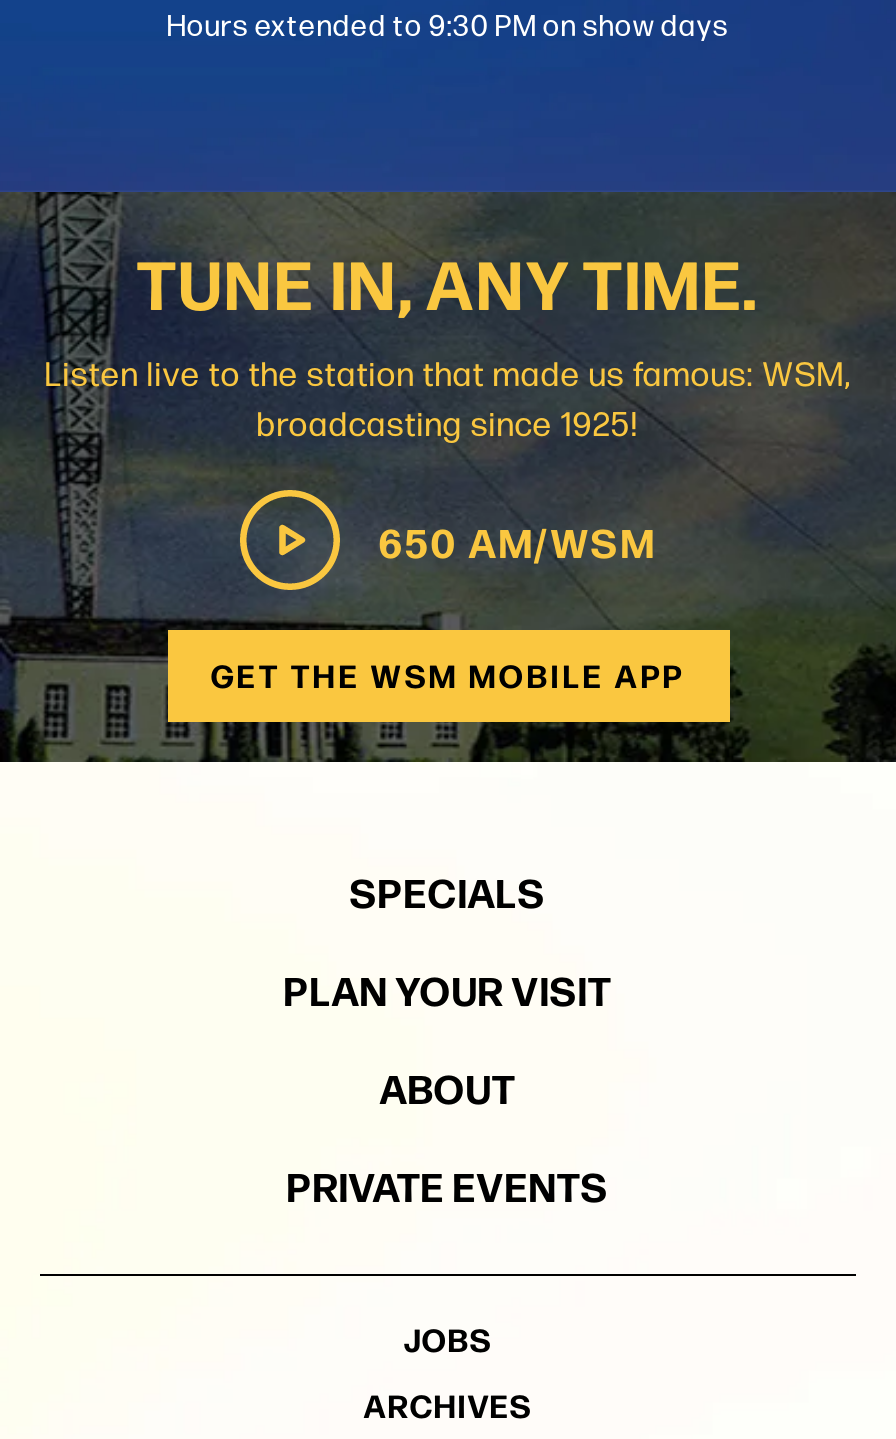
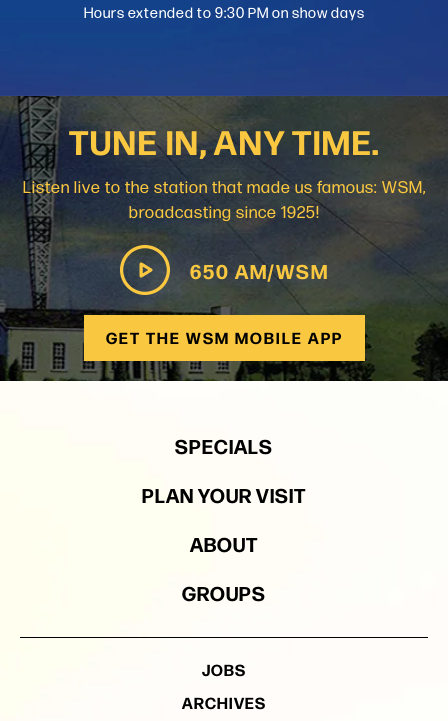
[287,1156,609,1214] PRIVATE EVENTS -> [182,578,266,607] GROUPS

